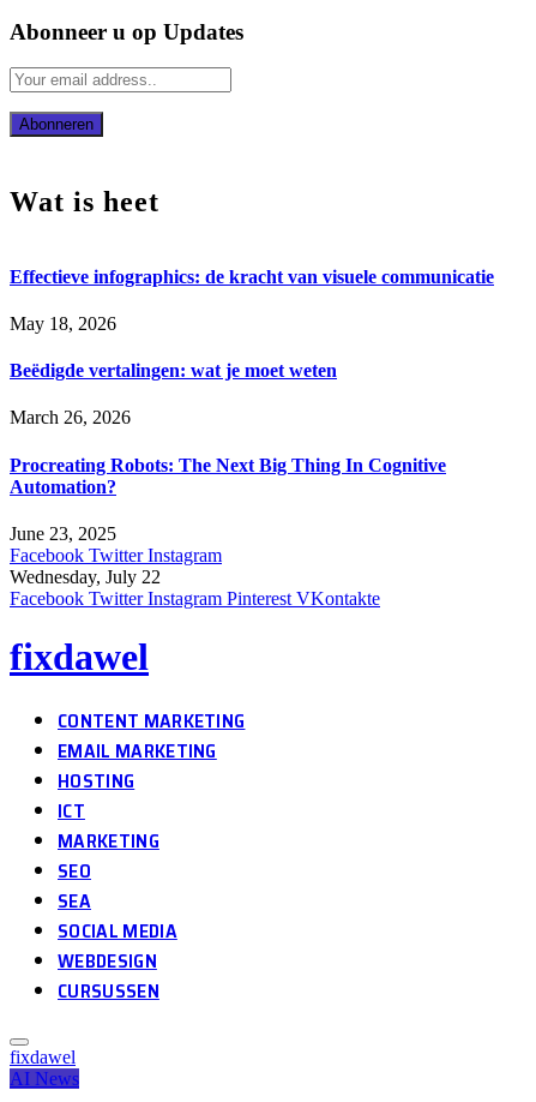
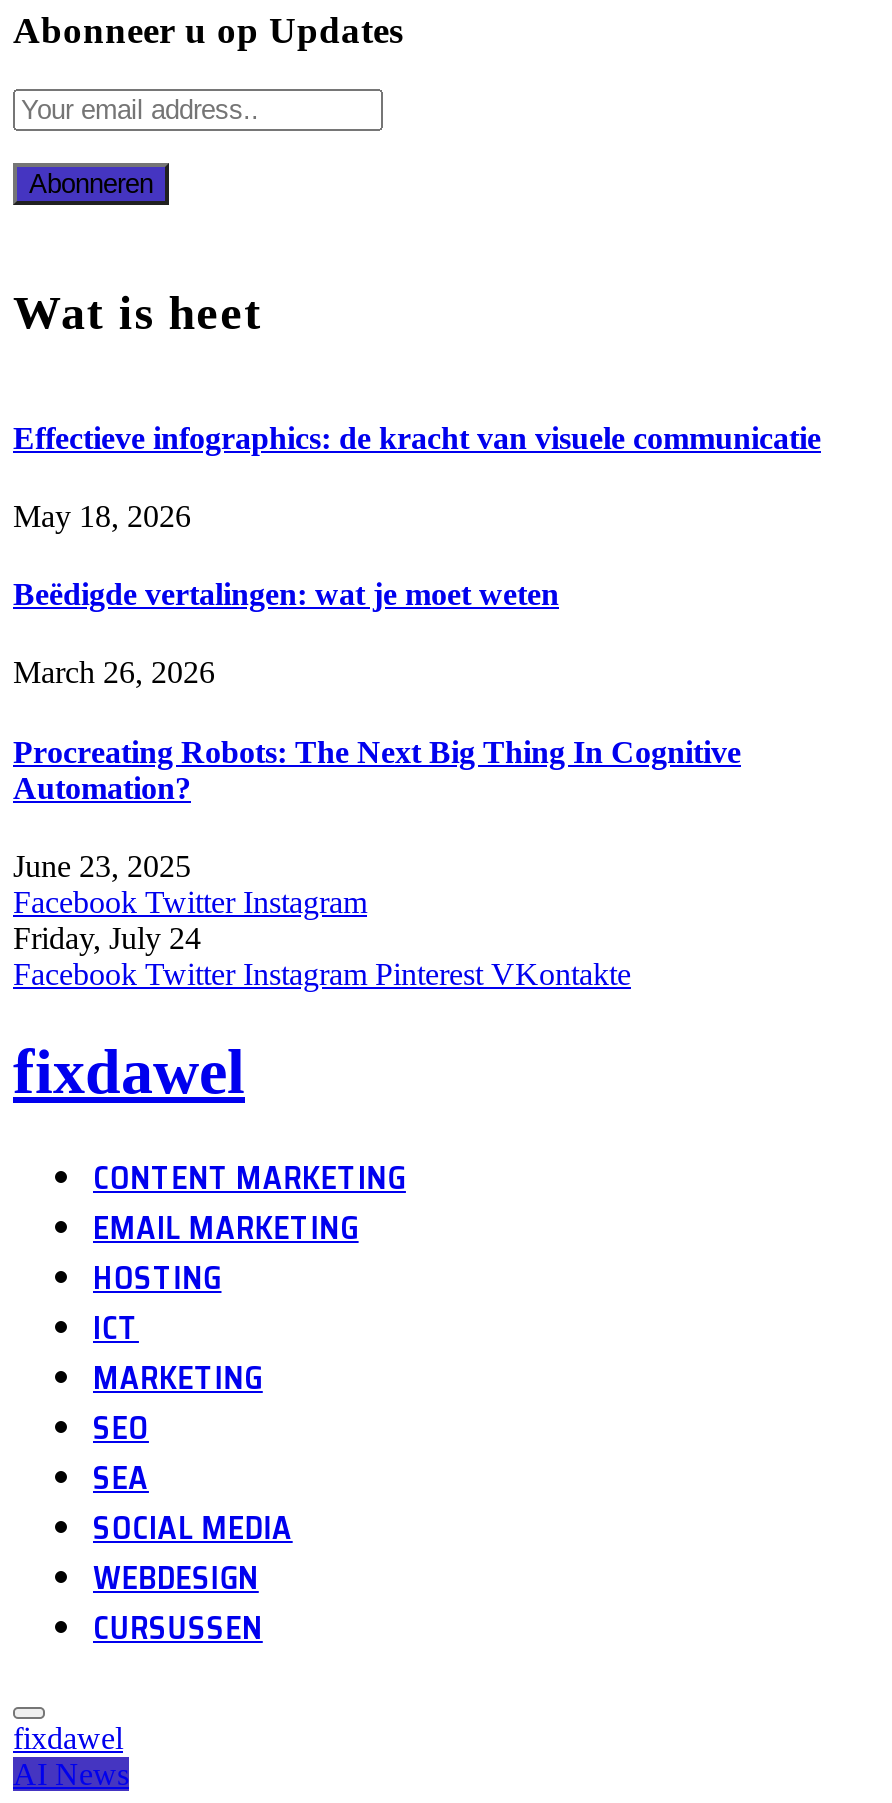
[10,566,161,587] Wednesday, July 22 -> [13,921,201,955] Friday, July 24

